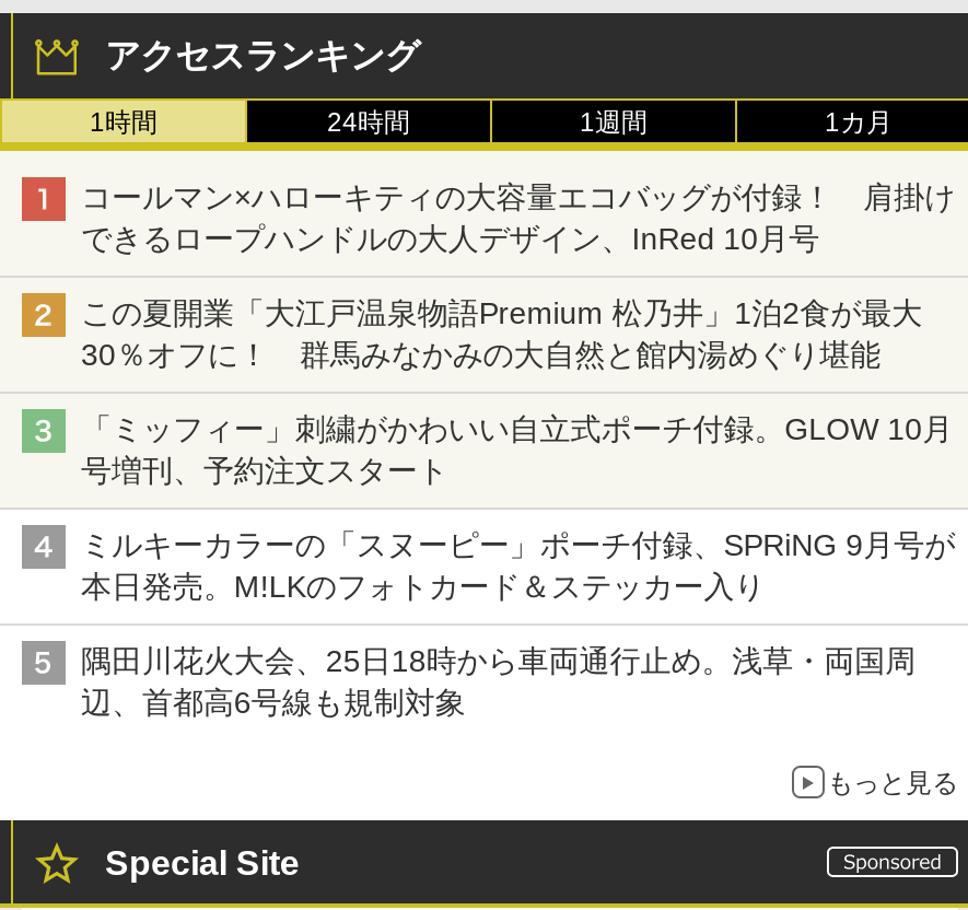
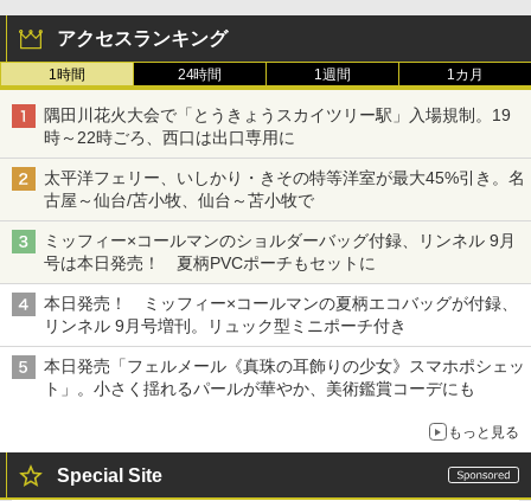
[81,180,955,257] コールマン×ハローキティの大容量エコバッグが付録！ 肩掛け | できるロープハンドルの大人デザイン、InRed 10月号 -> [44,106,510,147] 隅田川花火大会で「とうきょうスカイツリー駅」入場規制。19 | 時～22時ごろ、西口は出口専用に
[81,296,922,373] この夏開業「大江戸温泉物語Premium 松乃井」1泊2食が最大 | 30％オフに！ 群馬みなかみの大自然と館内湯めぐり堪能 -> [44,169,525,210] 太平洋フェリー、いしかり・きその特等洋室が最大45%引き。名 | 古屋～仙台/苫小牧、仙台～苫小牧で
[81,412,953,489] 「ミッフィー」刺繍がかわいい自立式ポーチ付録。GLOW 10月 | 号増刊、予約注文スタート -> [44,231,515,273] ミッフィー×コールマンのショルダーバッグ付録、リンネル 9月 | 号は本日発売！ 夏柄PVCポーチもセットに
[81,528,955,605] ミルキーカラーの「スヌーピー」ポーチ付録、SPRiNG 9月号が | 本日発売。M!LKのフォトカード＆ステッカー入り -> [44,294,517,336] 本日発売！ ミッフィー×コールマンの夏柄エコバッグが付録、 | リンネル 9月号増刊。リュック型ミニポーチ付き
[81,644,916,721] 隅田川花火大会、25日18時から車両通行止め。浅草・両国周 | 辺、首都高6号線も規制対象 -> [44,357,525,398] 本日発売「フェルメール《真珠の耳飾りの少女》スマホポシェッ | ト」。小さく揺れるパールが華やか、美術鑑賞コーデにも

